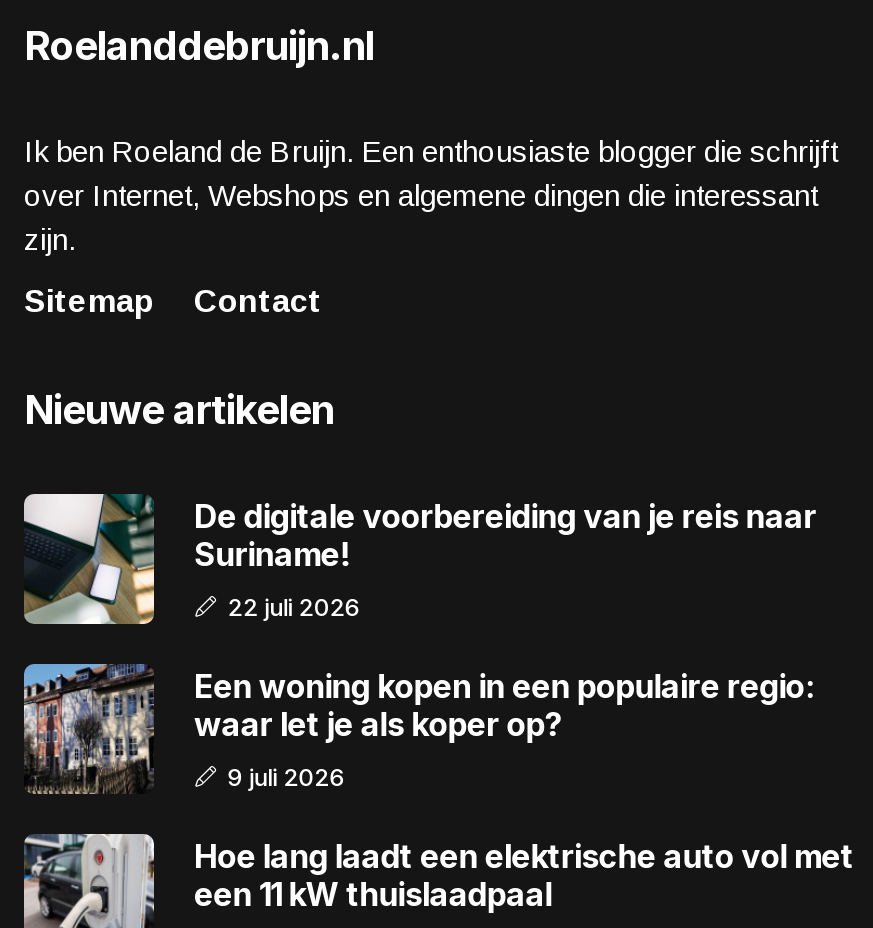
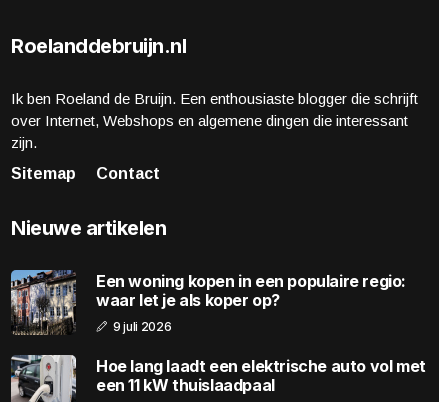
[22,492,816,626] [image] | De digitale voorbereiding van je reis naar | Suriname! | 22 juli 2026 -> none

